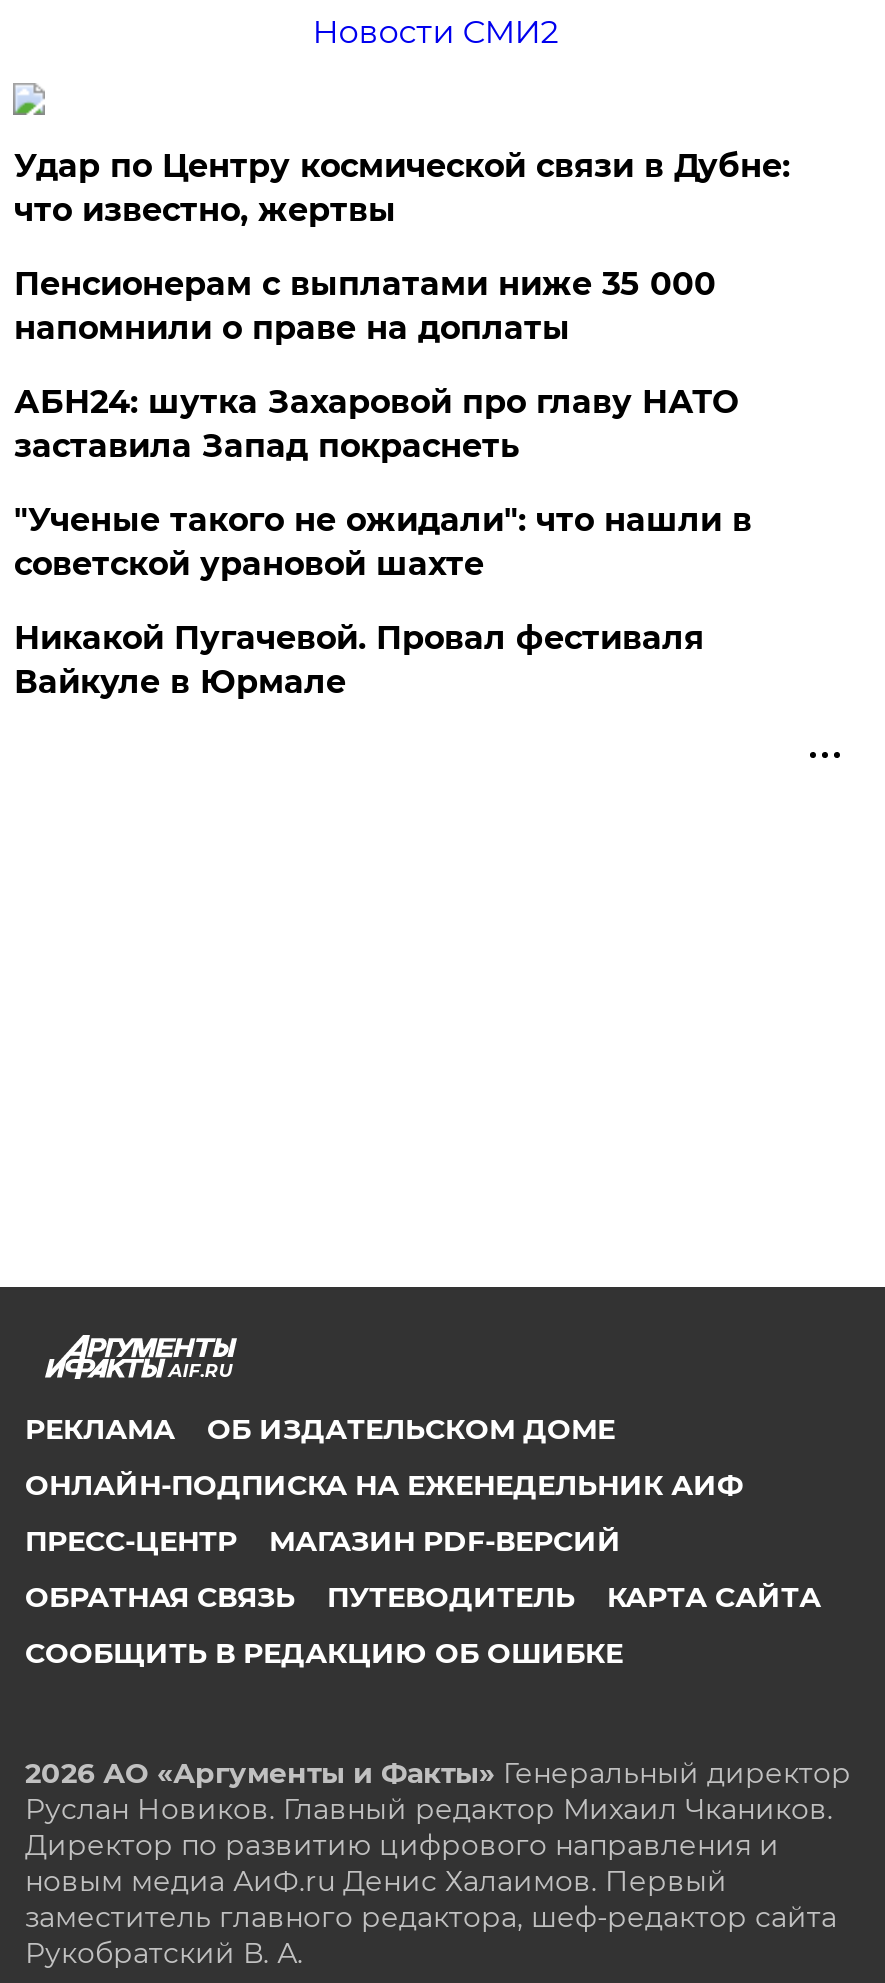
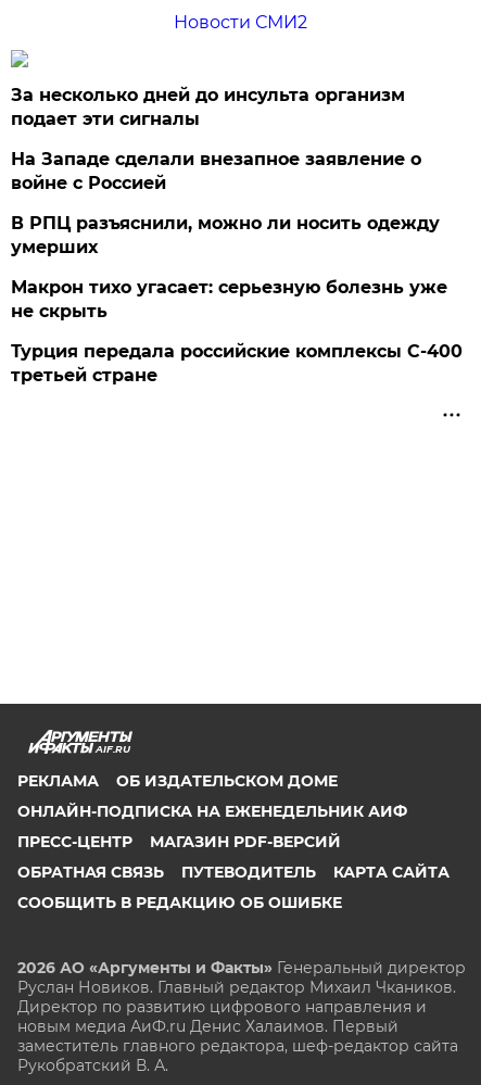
[14,147,790,229] Удар по Центру космической связи в Дубне: | что известно, жертвы -> [11,84,405,129] За несколько дней до инсульта организм | подает эти сигналы
[14,265,716,347] Пенсионерам с выплатами ниже 35 000 | напомнили о праве на доплаты -> [11,148,422,193] На Западе сделали внезапное заявление о | войне с Россией
[14,383,738,465] АБН24: шутка Захаровой про главу НАТО | заставила Запад покраснеть -> [11,212,440,257] В РПЦ разъяснили, можно ли носить одежду | умерших
[14,501,752,583] "Ученые такого не ожидали": что нашли в | советской урановой шахте -> [11,277,448,321] Макрон тихо угасает: серьезную болезнь уже | не скрыть
[14,619,704,701] Никакой Пугачевой. Провал фестиваля | Вайкуле в Юрмале -> [11,341,463,385] Турция передала российские комплексы С-400 | третьей стране

